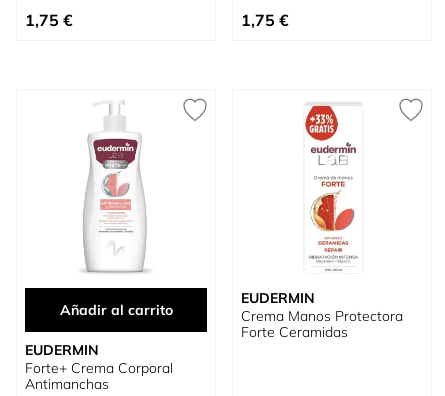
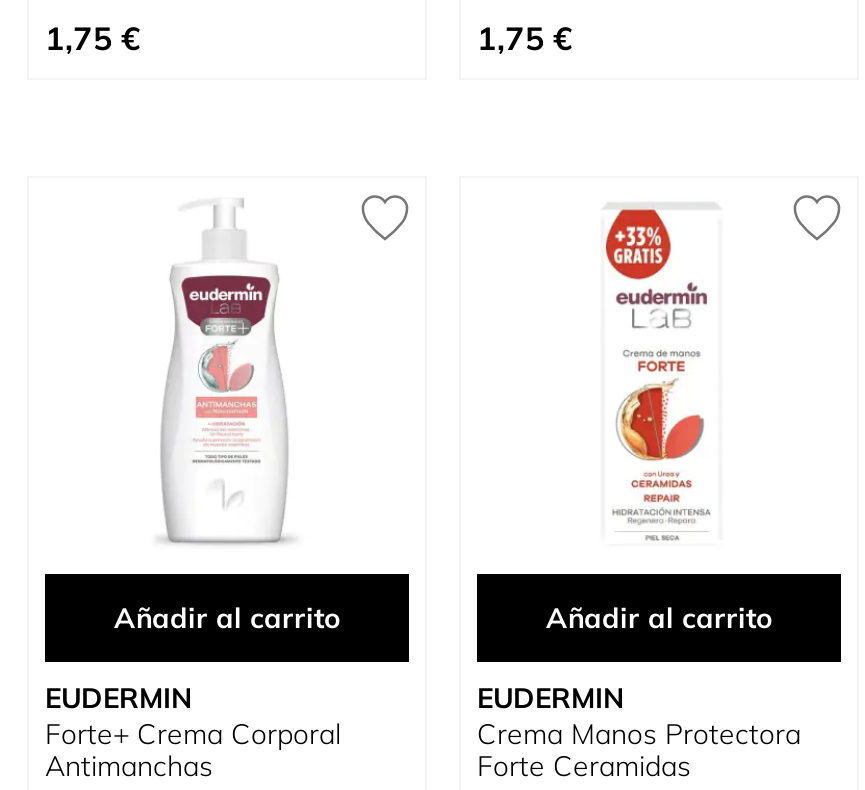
moved [241,289,403,341] -> [477,680,801,784]: EUDERMIN | Crema Manos Protectora | Forte Ceramidas
none -> [546,600,772,636] Añadir al carrito

